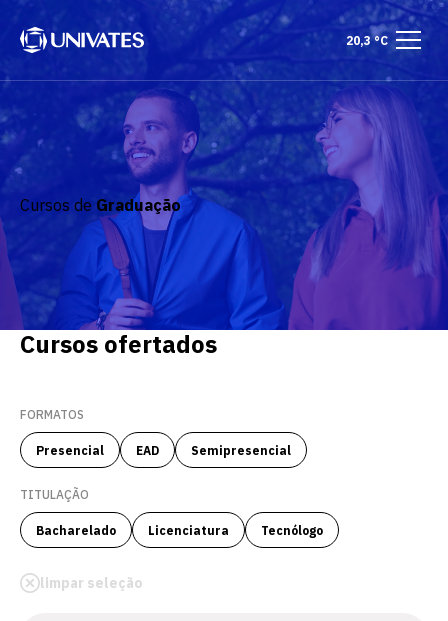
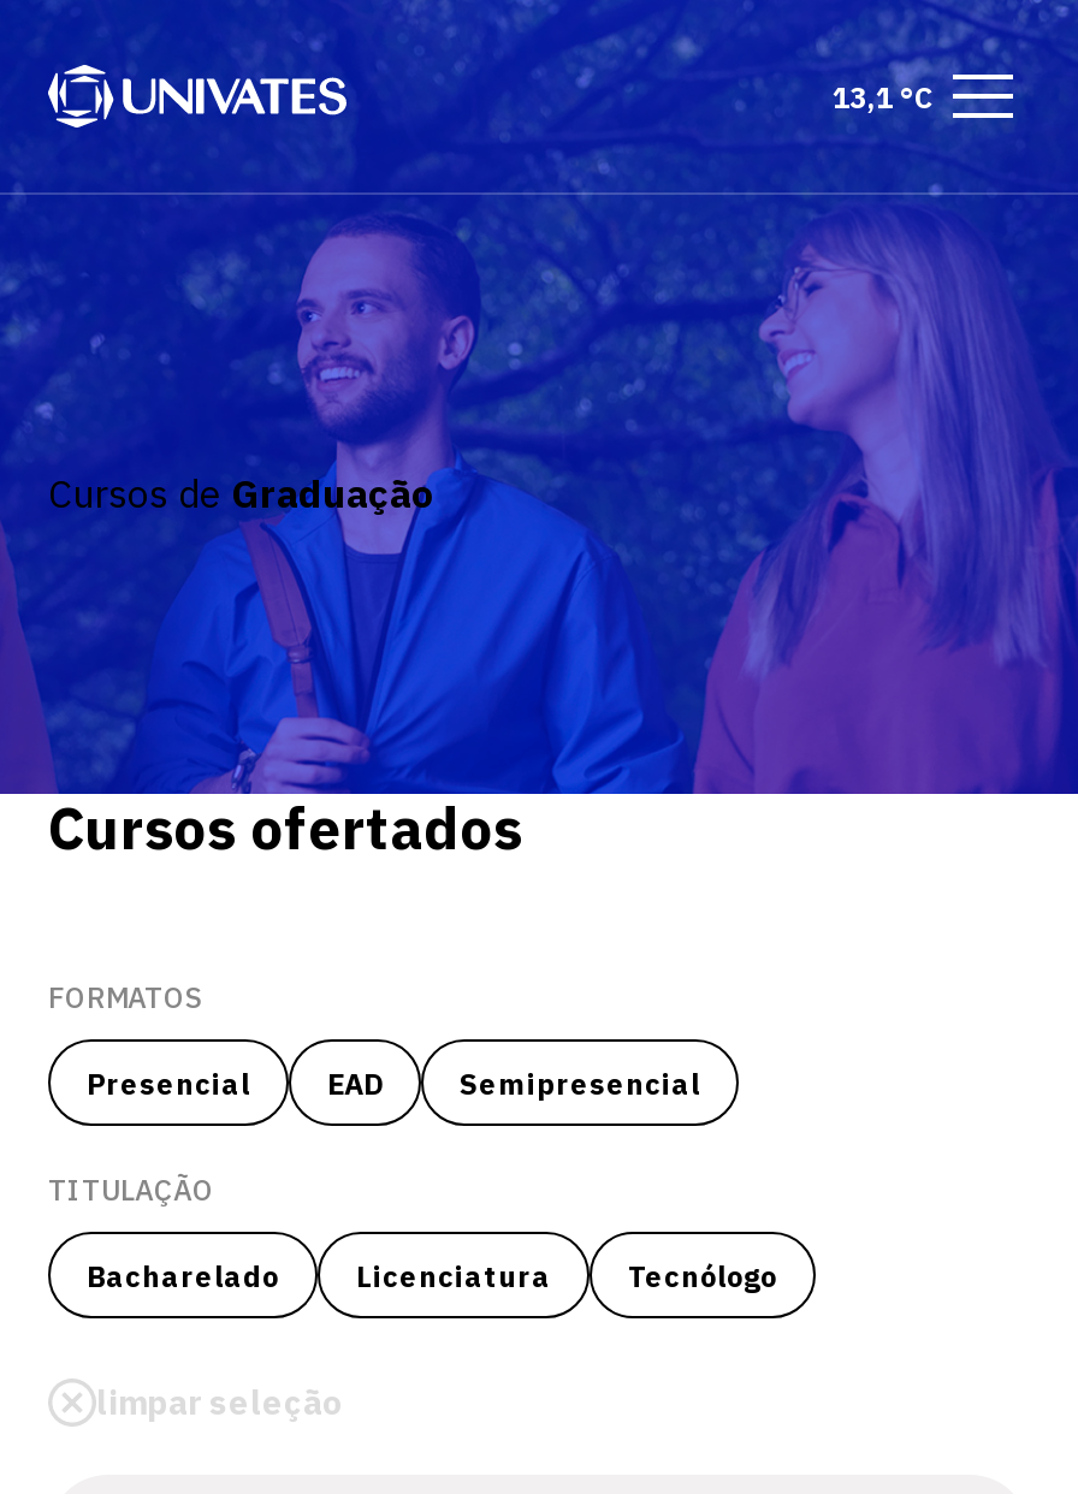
[346,32,388,47] 20,3 °C -> [833,78,934,114] 13,1 °C

